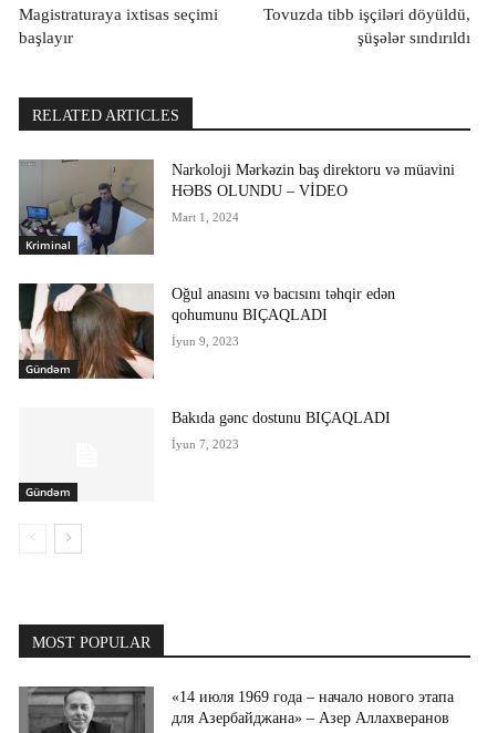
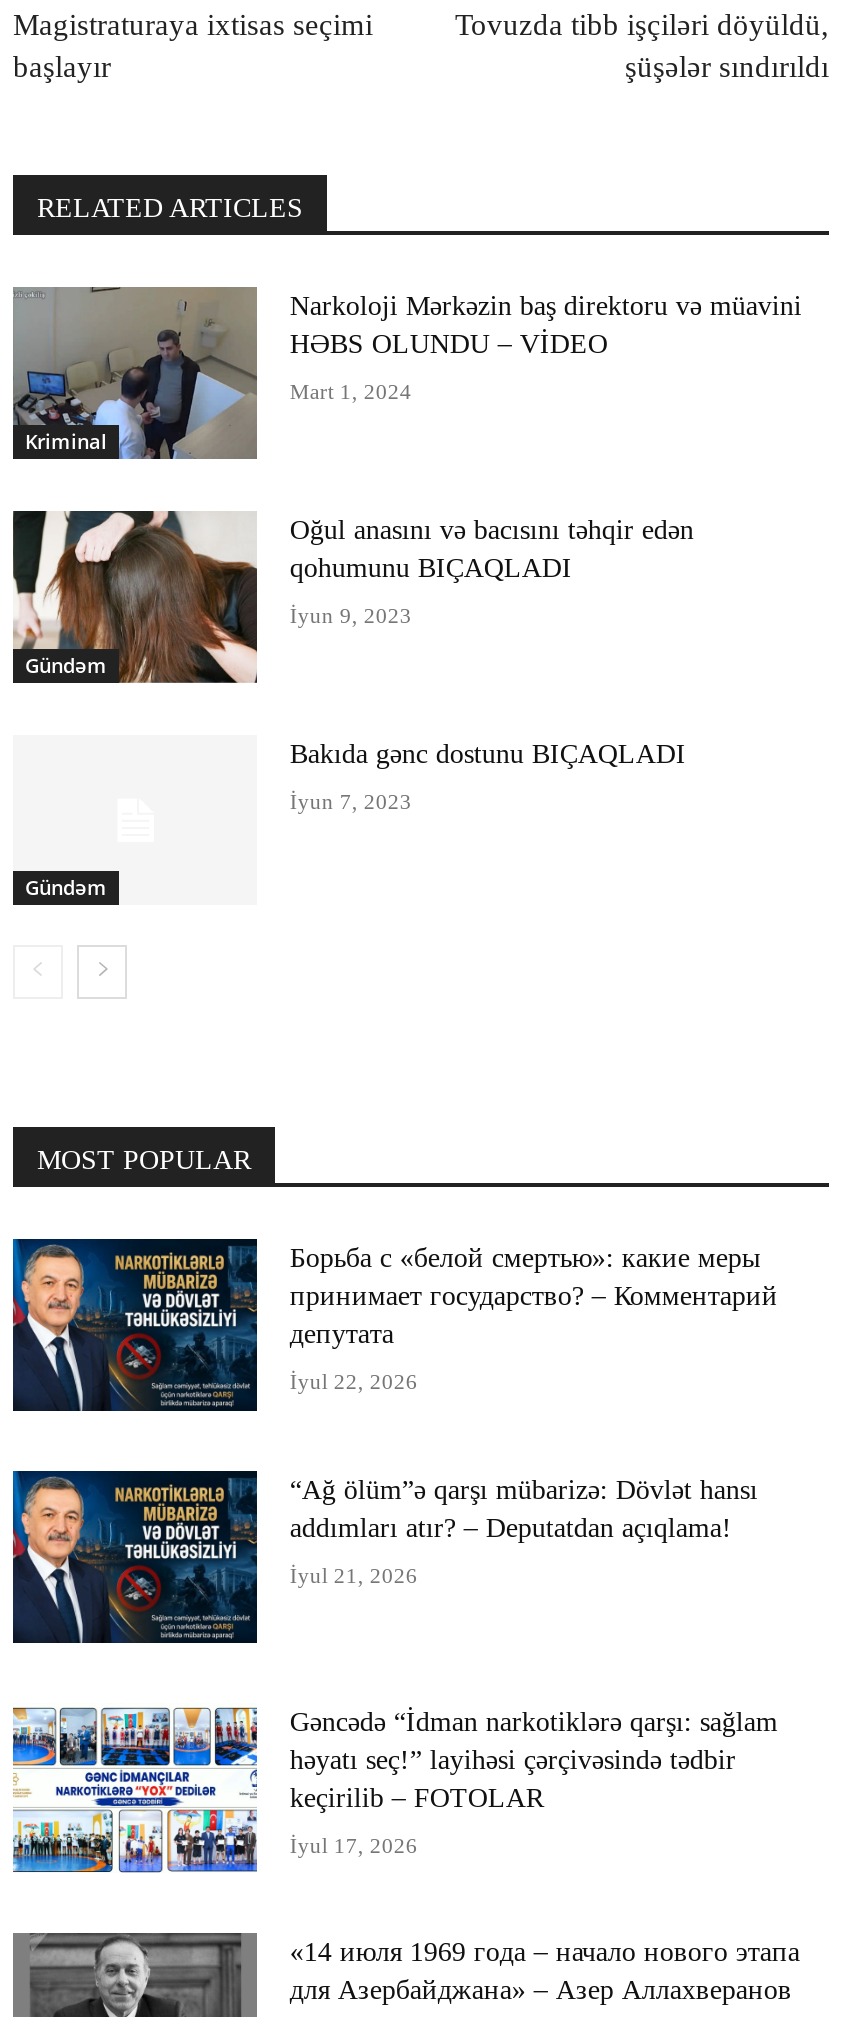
none -> [11,1237,778,1413] [image] | Борьба с «белой смертью»: какие меры | принимает государство? – Комментарий | депутата | İyul 22, 2026
none -> [11,1469,758,1645] [image] | “Ağ ölüm”ə qarşı mübarizə: Dövlət hansı | addımları atır? – Deputatdan açıqlama! | İyul 21, 2026
none -> [11,1705,778,1881] [image] | Gəncədə “İdman narkotiklərə qarşı: sağlam | həyatı seç!” layihəsi çərçivəsində tədbir | keçirilib – FOTOLAR | İyul 17, 2026

